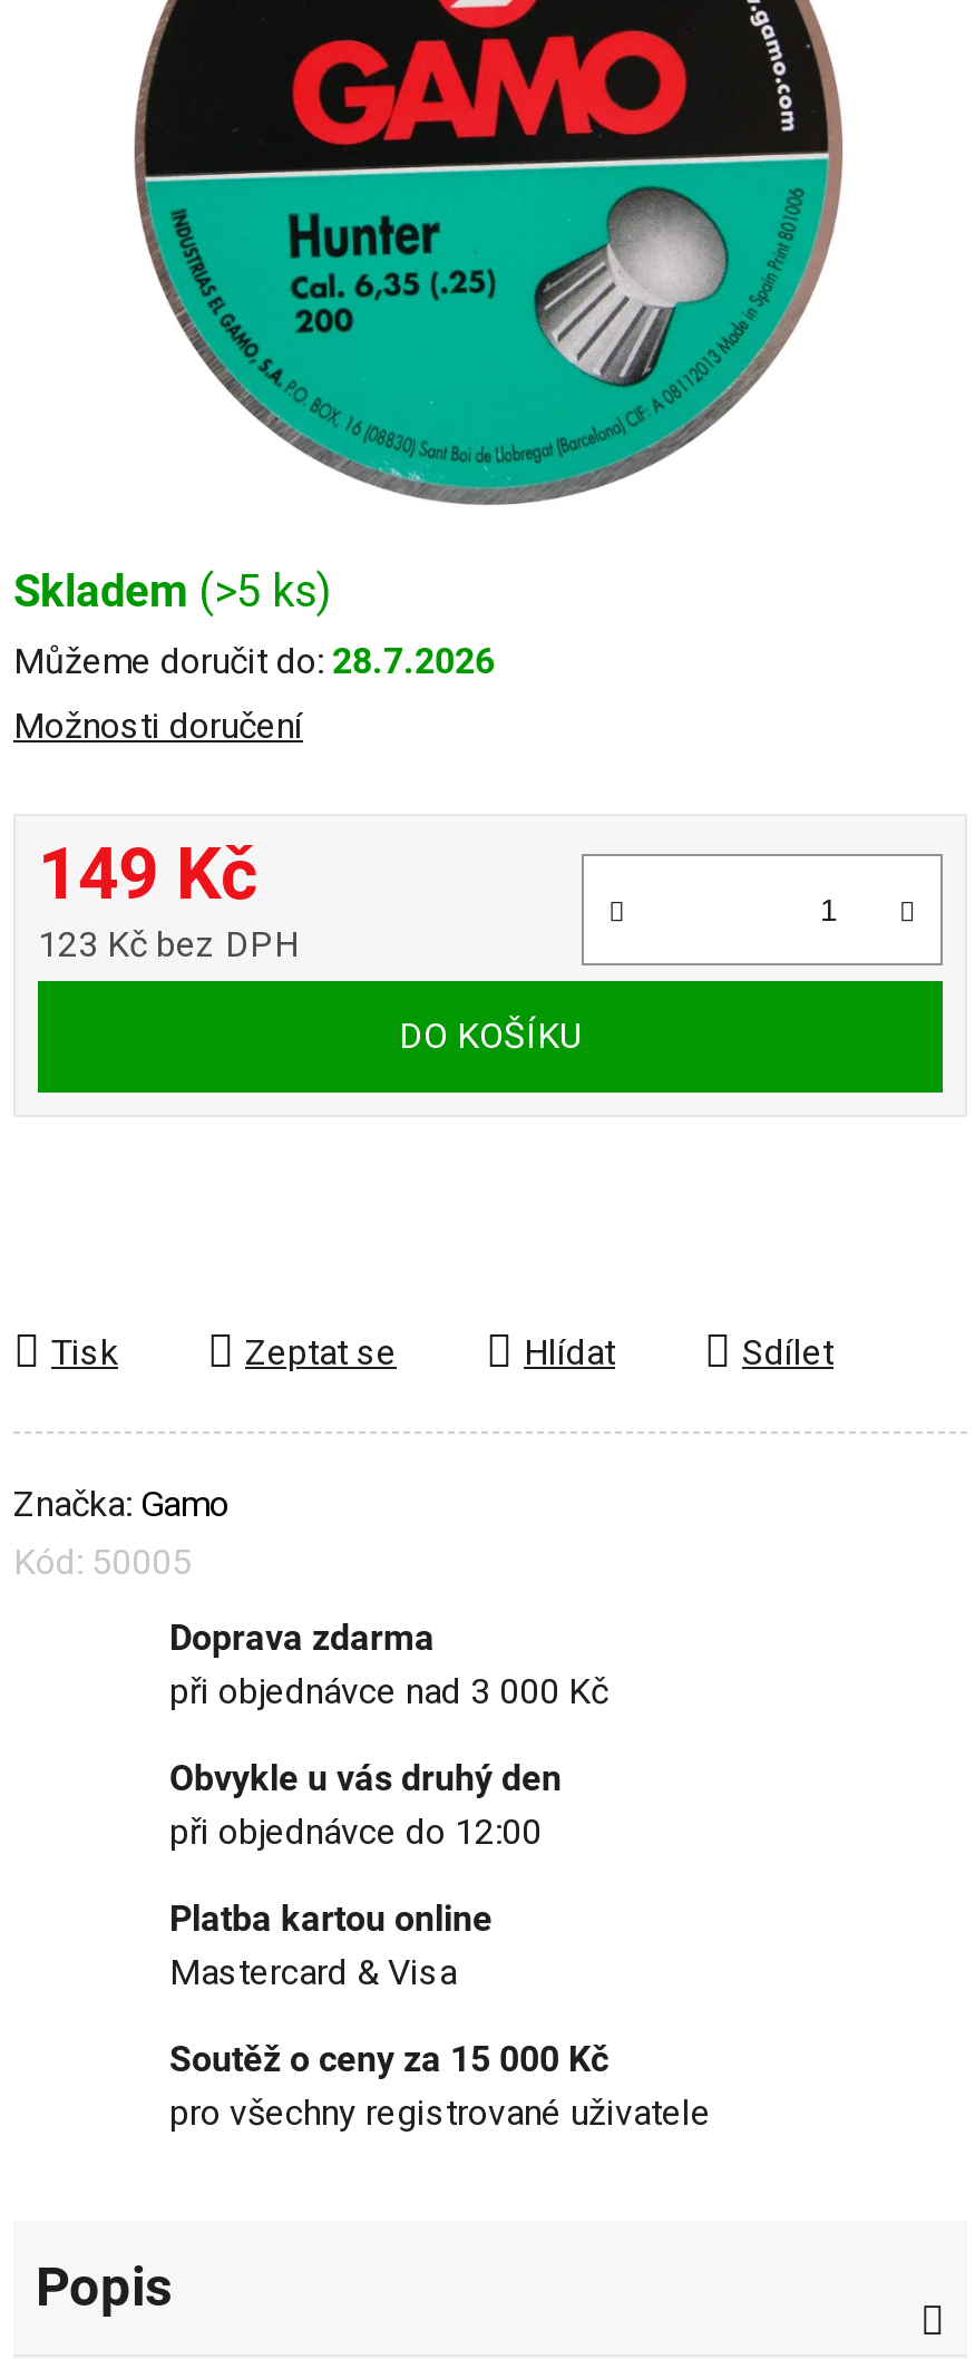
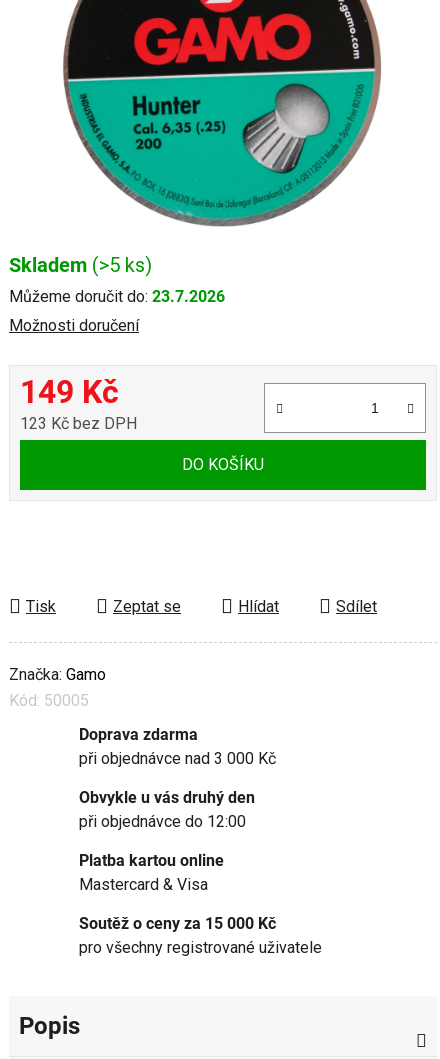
[13,639,495,681] Můžeme doručit do: 28.7.2026 -> [9,287,225,306] Můžeme doručit do: 23.7.2026

